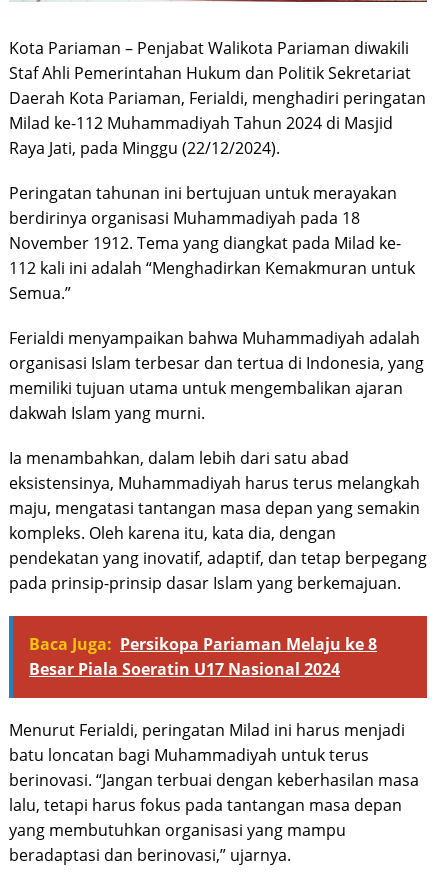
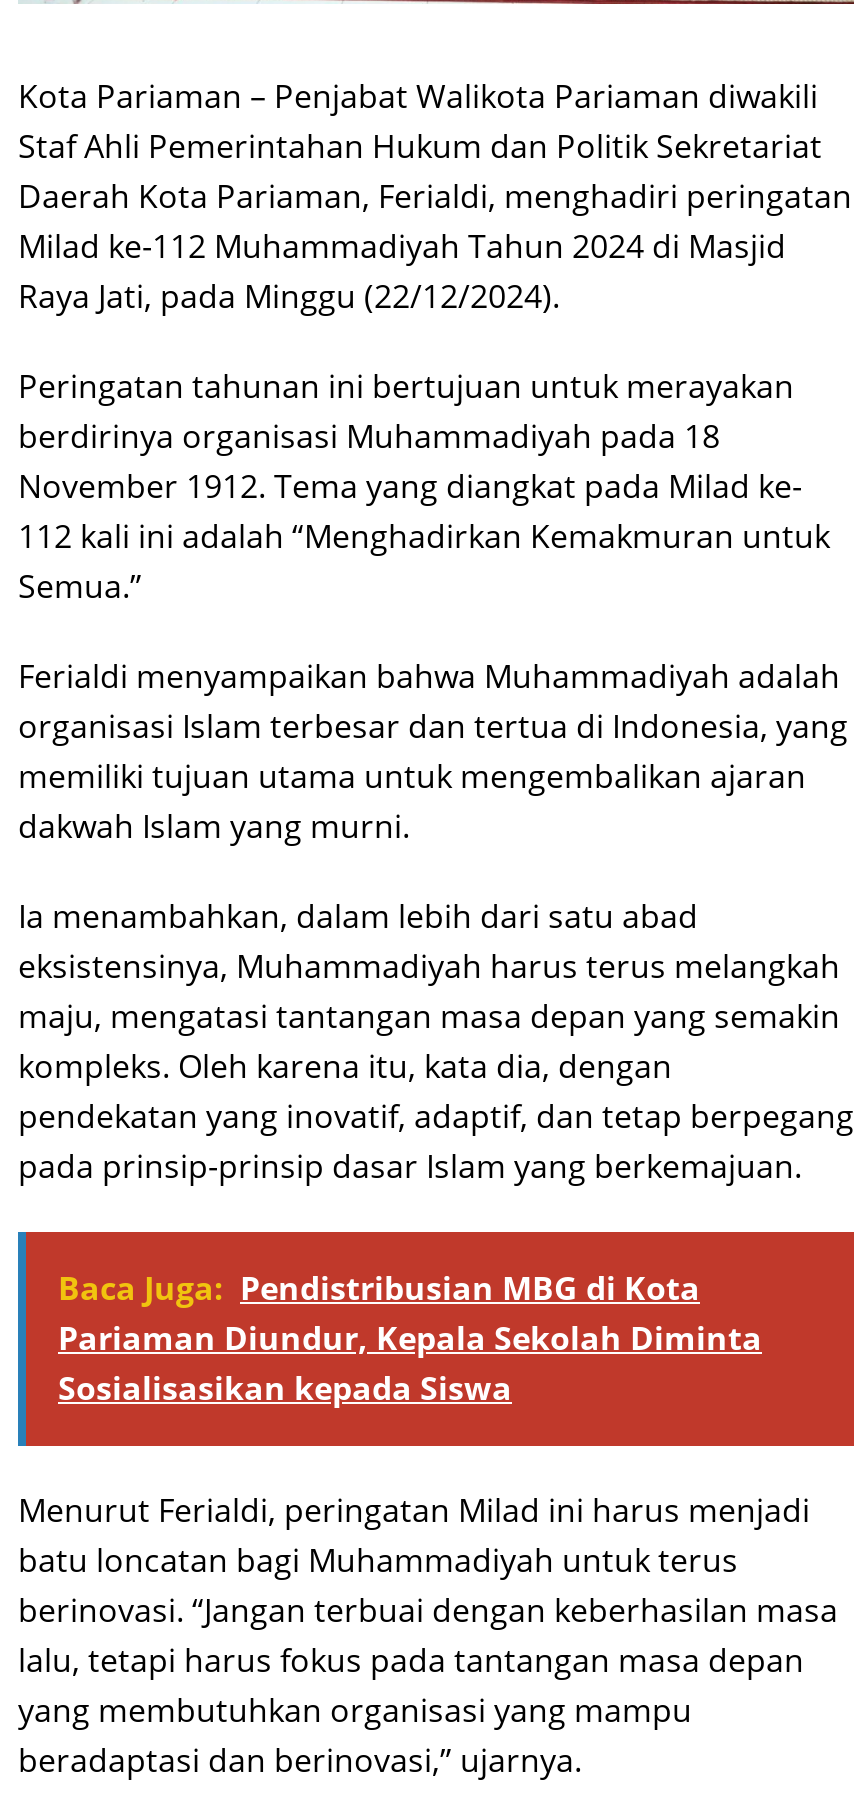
[29,633,377,680] Baca Juga: Persikopa Pariaman Melaju ke 8 | Besar Piala Soeratin U17 Nasional 2024 -> [58,1265,762,1409] Baca Juga: Pendistribusian MBG di Kota | Pariaman Diundur, Kepala Sekolah Diminta | Sosialisasikan kepada Siswa

